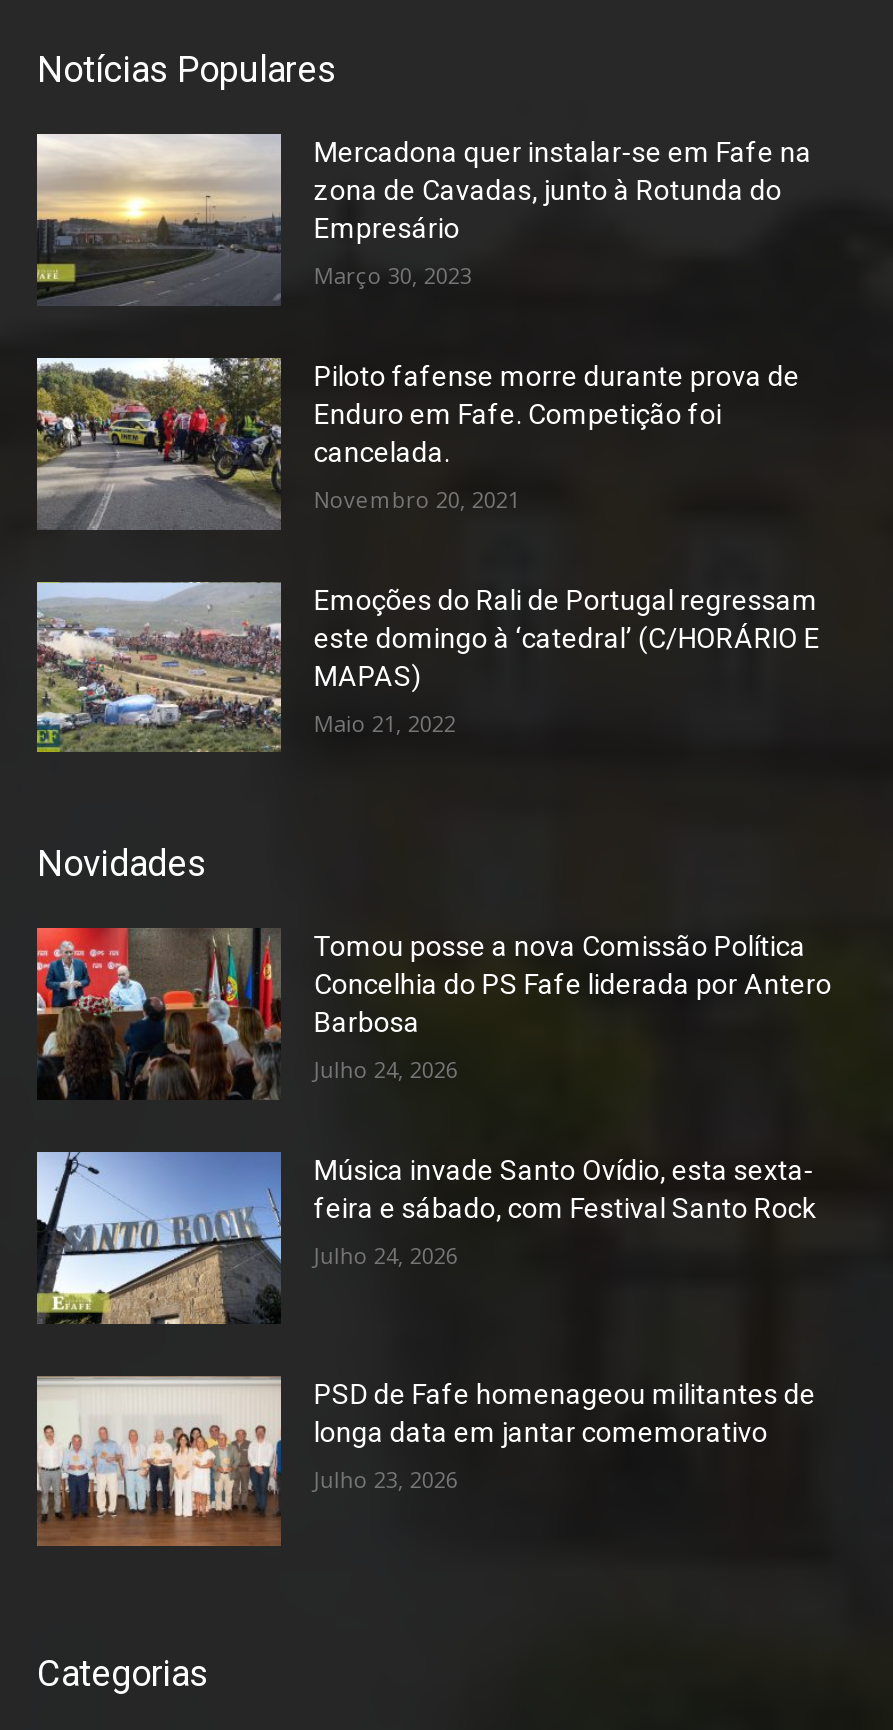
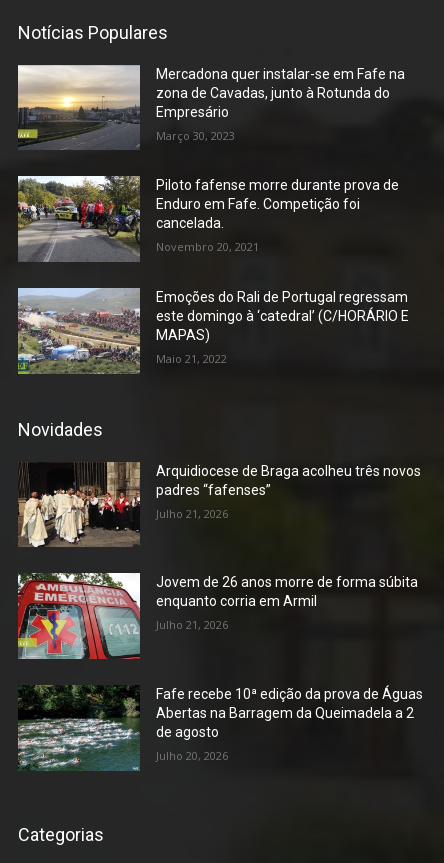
[35,926,832,1100] [image] | Tomou posse a nova Comissão Política | Concelhia do PS Fafe liderada por Antero | Barbosa -> [18,461,421,548] [image] | Arquidiocese de Braga acolheu três novos | padres “fafenses”
[314,1055,458,1085] Julho 24, 2026 -> [156,506,228,521] Julho 21, 2026
[35,1150,816,1326] [image] | Música invade Santo Ovídio, esta sexta- | feira e sábado, com Festival Santo Rock -> [17,572,418,660] [image] | Jovem de 26 anos morre de forma súbita | enquanto corria em Armil
[314,1241,458,1271] Julho 24, 2026 -> [156,617,228,632] Julho 21, 2026
[35,1374,816,1548] [image] | PSD de Fafe homenageou militantes de | longa data em jantar comemorativo -> [17,685,423,771] [image] | Fafe recebe 10ª edição da prova de Águas | Abertas na Barragem da Queimadela a 2 | de agosto
[314,1464,458,1494] Julho 23, 2026 -> [156,748,228,763] Julho 20, 2026

